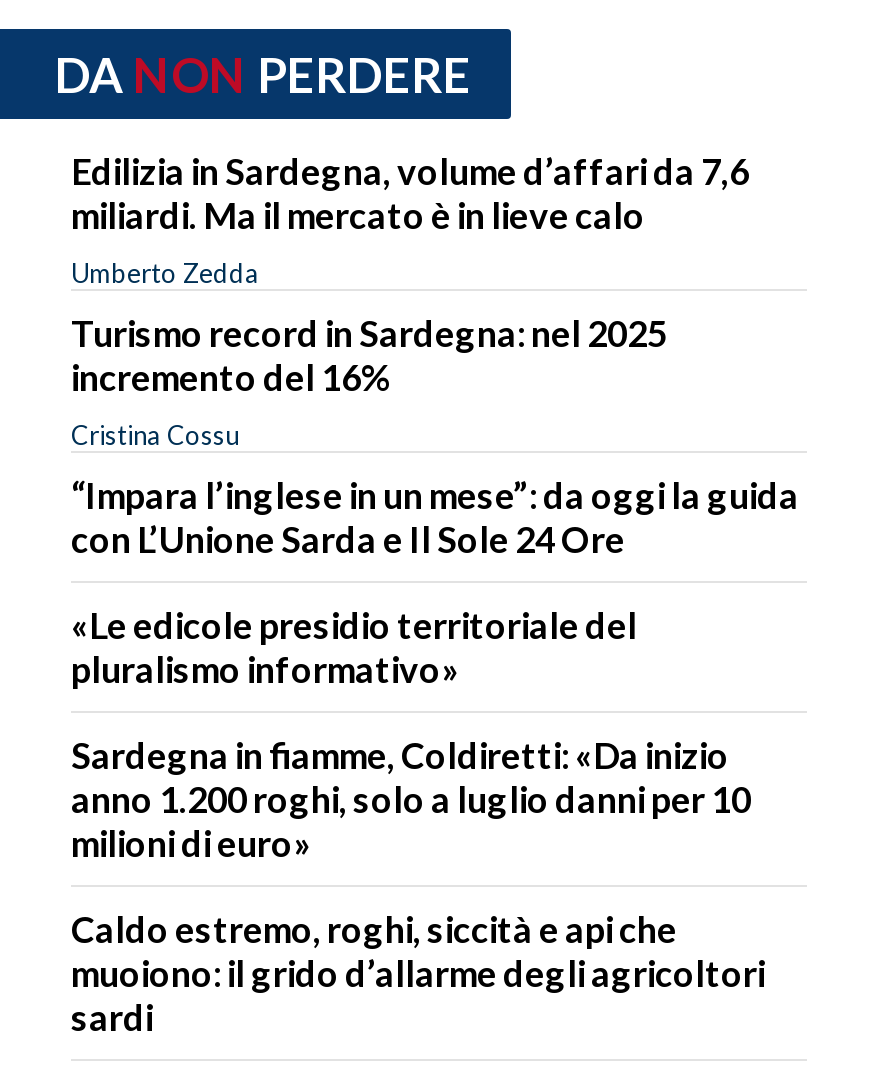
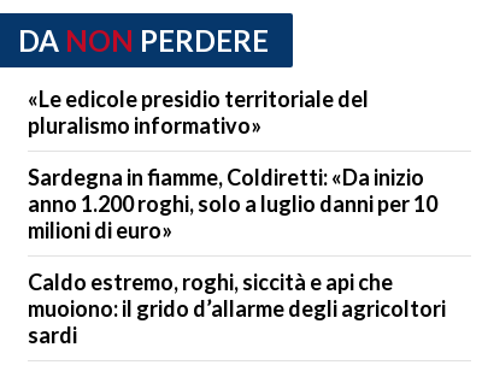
[71,148,799,560] Edilizia in Sardegna, volume d’affari da 7,6 | miliardi. Ma il mercato è in lieve calo | Umberto Zedda | Turismo record in Sardegna: nel 2025 | incremento del 16% | Cristina Cossu | “Impara l’inglese in un mese”: da oggi la guida | con L’Unione Sarda e Il Sole 24 Ore -> none

